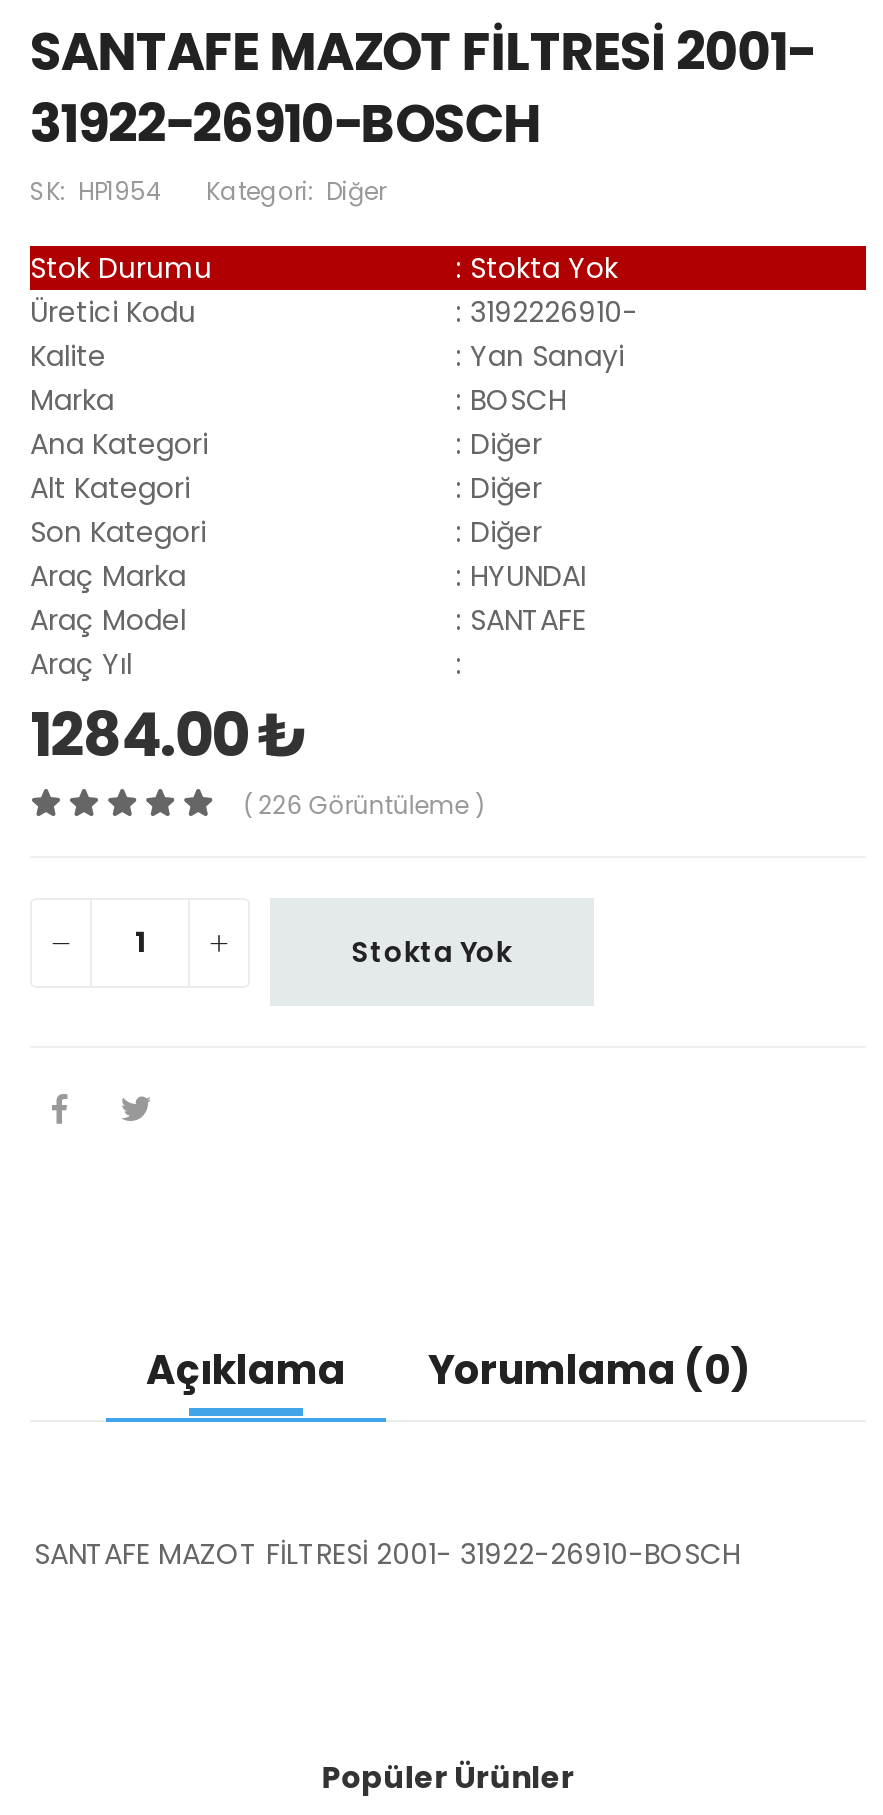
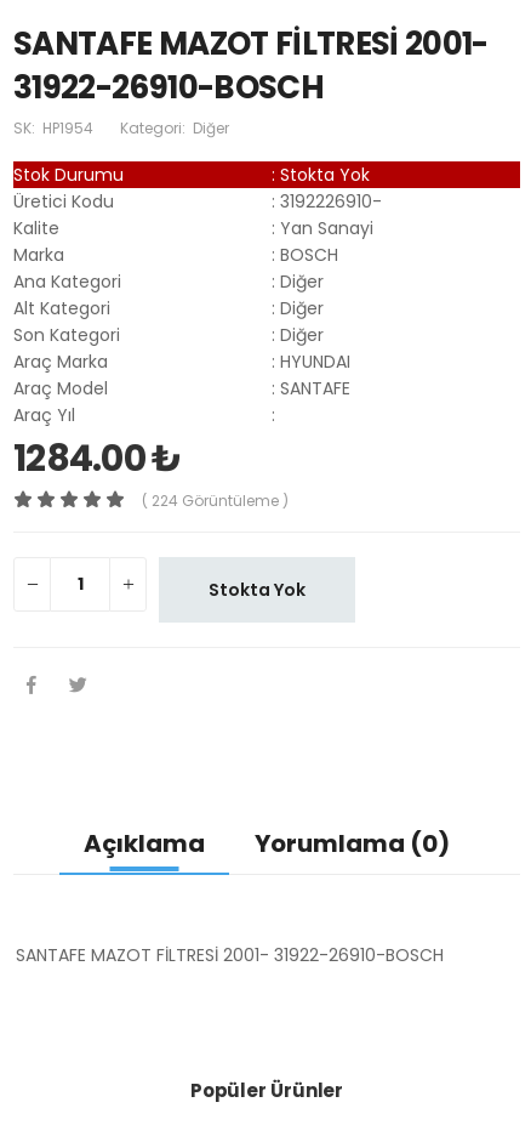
[242,788,484,822] ( 226 Görüntüleme ) -> [142,490,289,511] ( 224 Görüntüleme )

